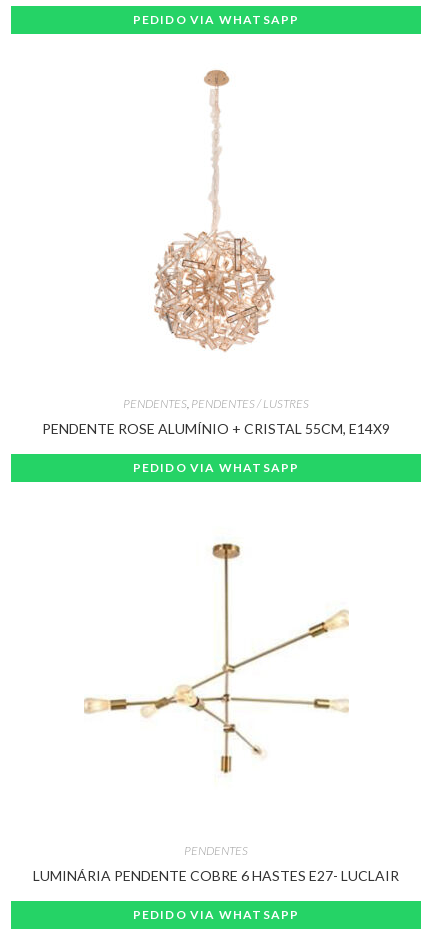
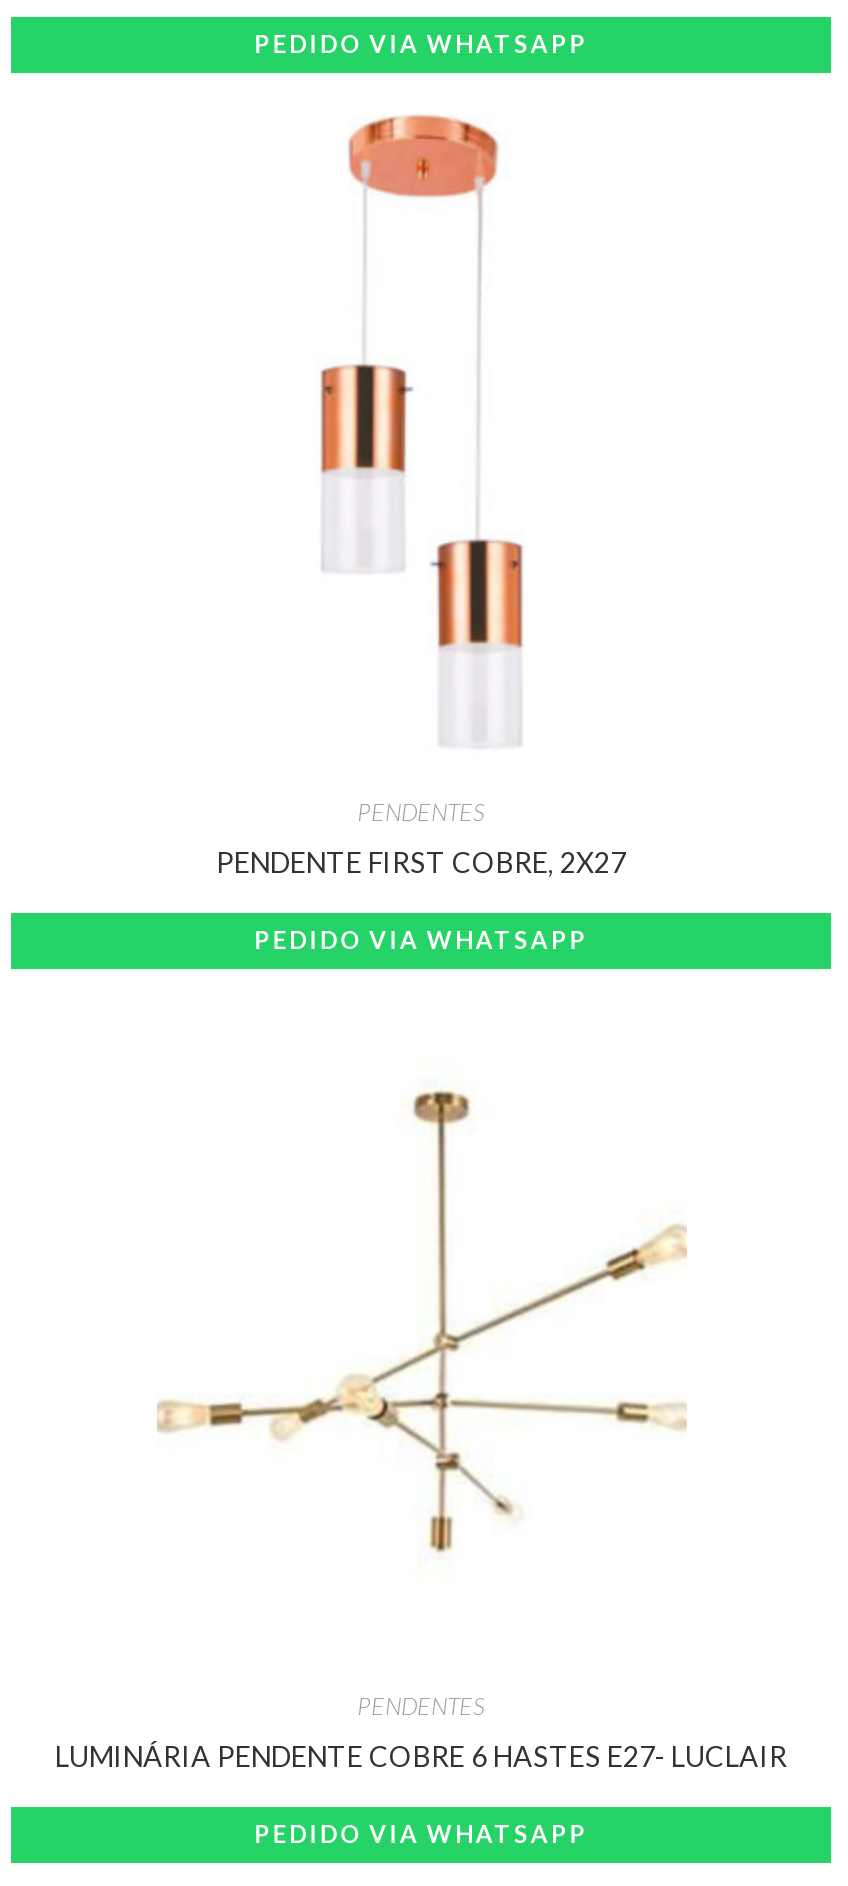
[123,55,309,411] [image] | PENDENTES, PENDENTES / LUSTRES -> [297,113,537,826] [image] | PENDENTES
[42,420,390,437] PENDENTE ROSE ALUMÍNIO + CRISTAL 55CM, E14X9 -> [216,844,626,878] PENDENTE FIRST COBRE, 2X27

